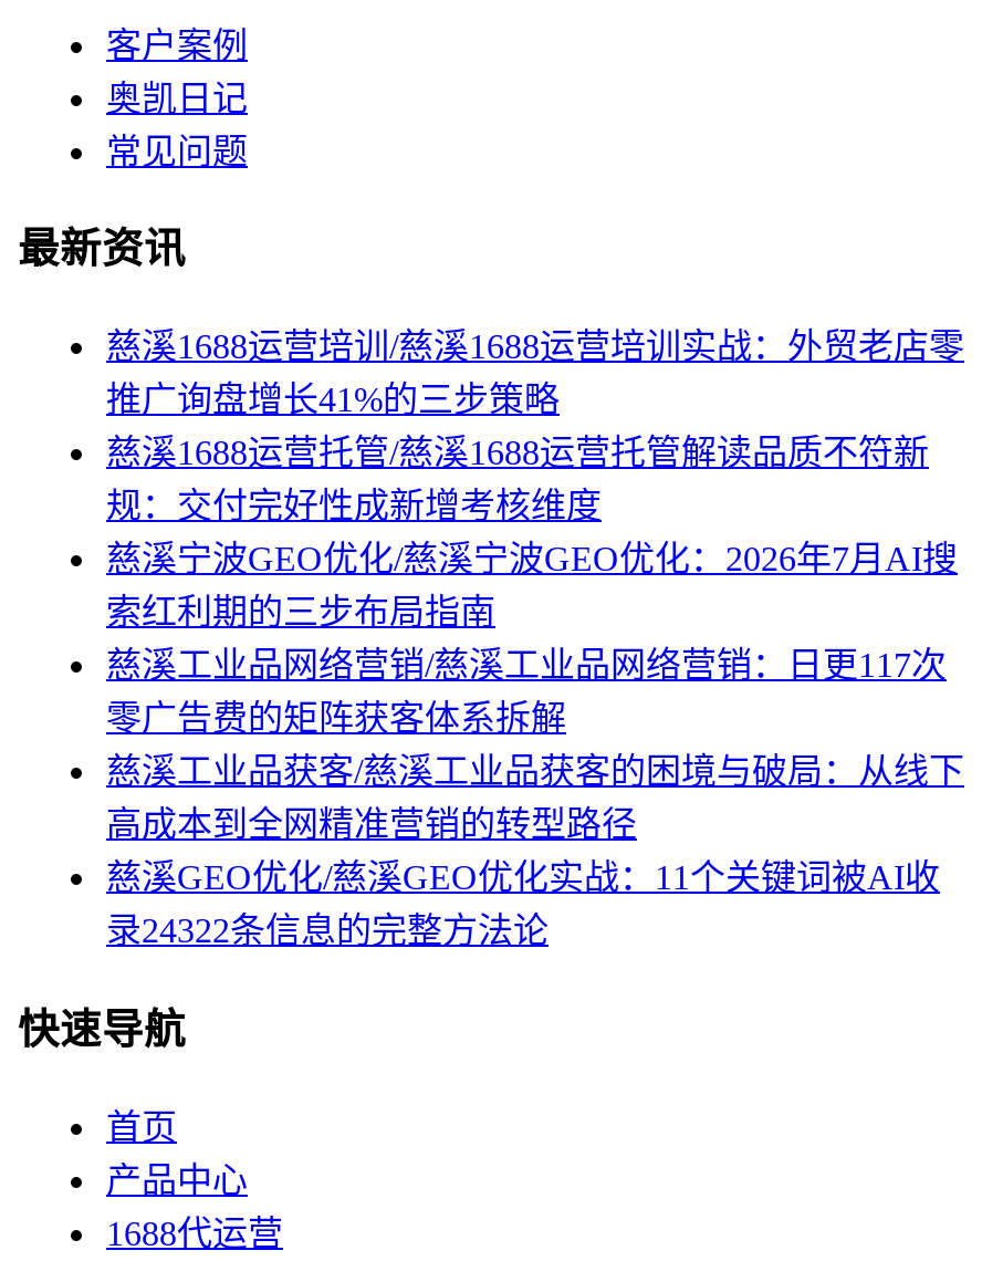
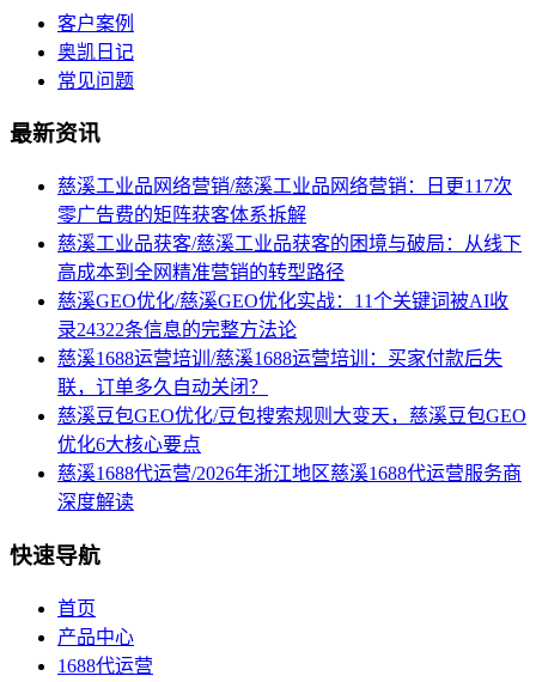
[106,328,964,631] 慈溪1688运营培训/慈溪1688运营培训实战：外贸老店零 | 推广询盘增长41%的三步策略 | 慈溪1688运营托管/慈溪1688运营托管解读品质不符新 | 规：交付完好性成新增考核维度 | 慈溪宁波GEO优化/慈溪宁波GEO优化：2026年7月AI搜 | 索红利期的三步布局指南 -> none
moved [106,646,964,949] -> [57,176,522,340]: 慈溪工业品网络营销/慈溪工业品网络营销：日更117次 | 慈溪工业品获客/慈溪工业品获客的困境与破局：从线下 | 高成本到全网精准营销的转型路径 | 慈溪GEO优化/慈溪GEO优化实战：11个关键词被AI收 | 录24322条信息的完整方法论
none -> [57,348,526,512] 慈溪1688运营培训/慈溪1688运营培训：买家付款后失 | 联，订单多久自动关闭？ | 慈溪豆包GEO优化/豆包搜索规则大变天，慈溪豆包GEO | 优化6大核心要点 | 慈溪1688代运营/2026年浙江地区慈溪1688代运营服务商 | 深度解读

